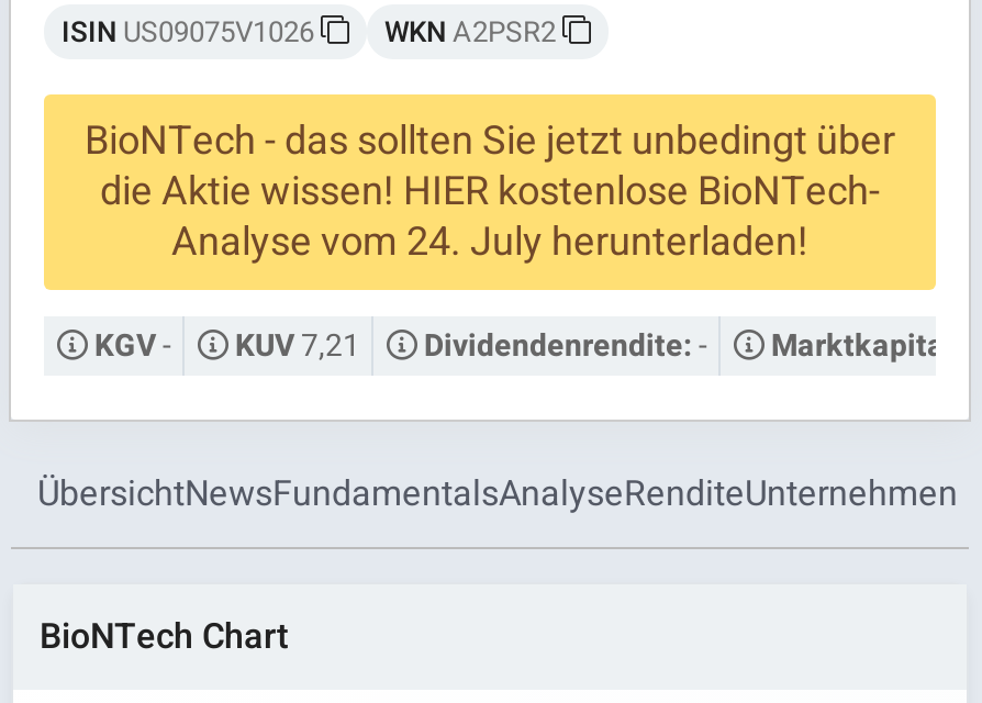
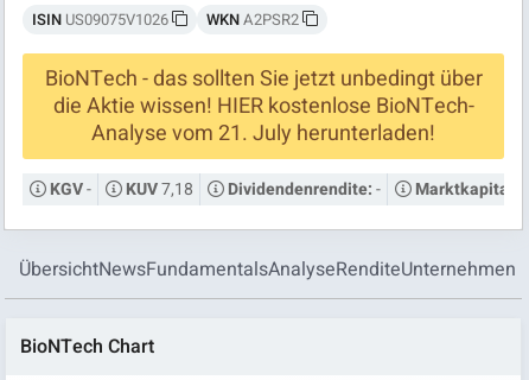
[171,213,808,272] Analyse vom 24. July herunterladen! -> [91,118,435,150] Analyse vom 21. July herunterladen!
[235,323,360,370] KUV7,21 -> [126,177,193,202] KUV7,18

